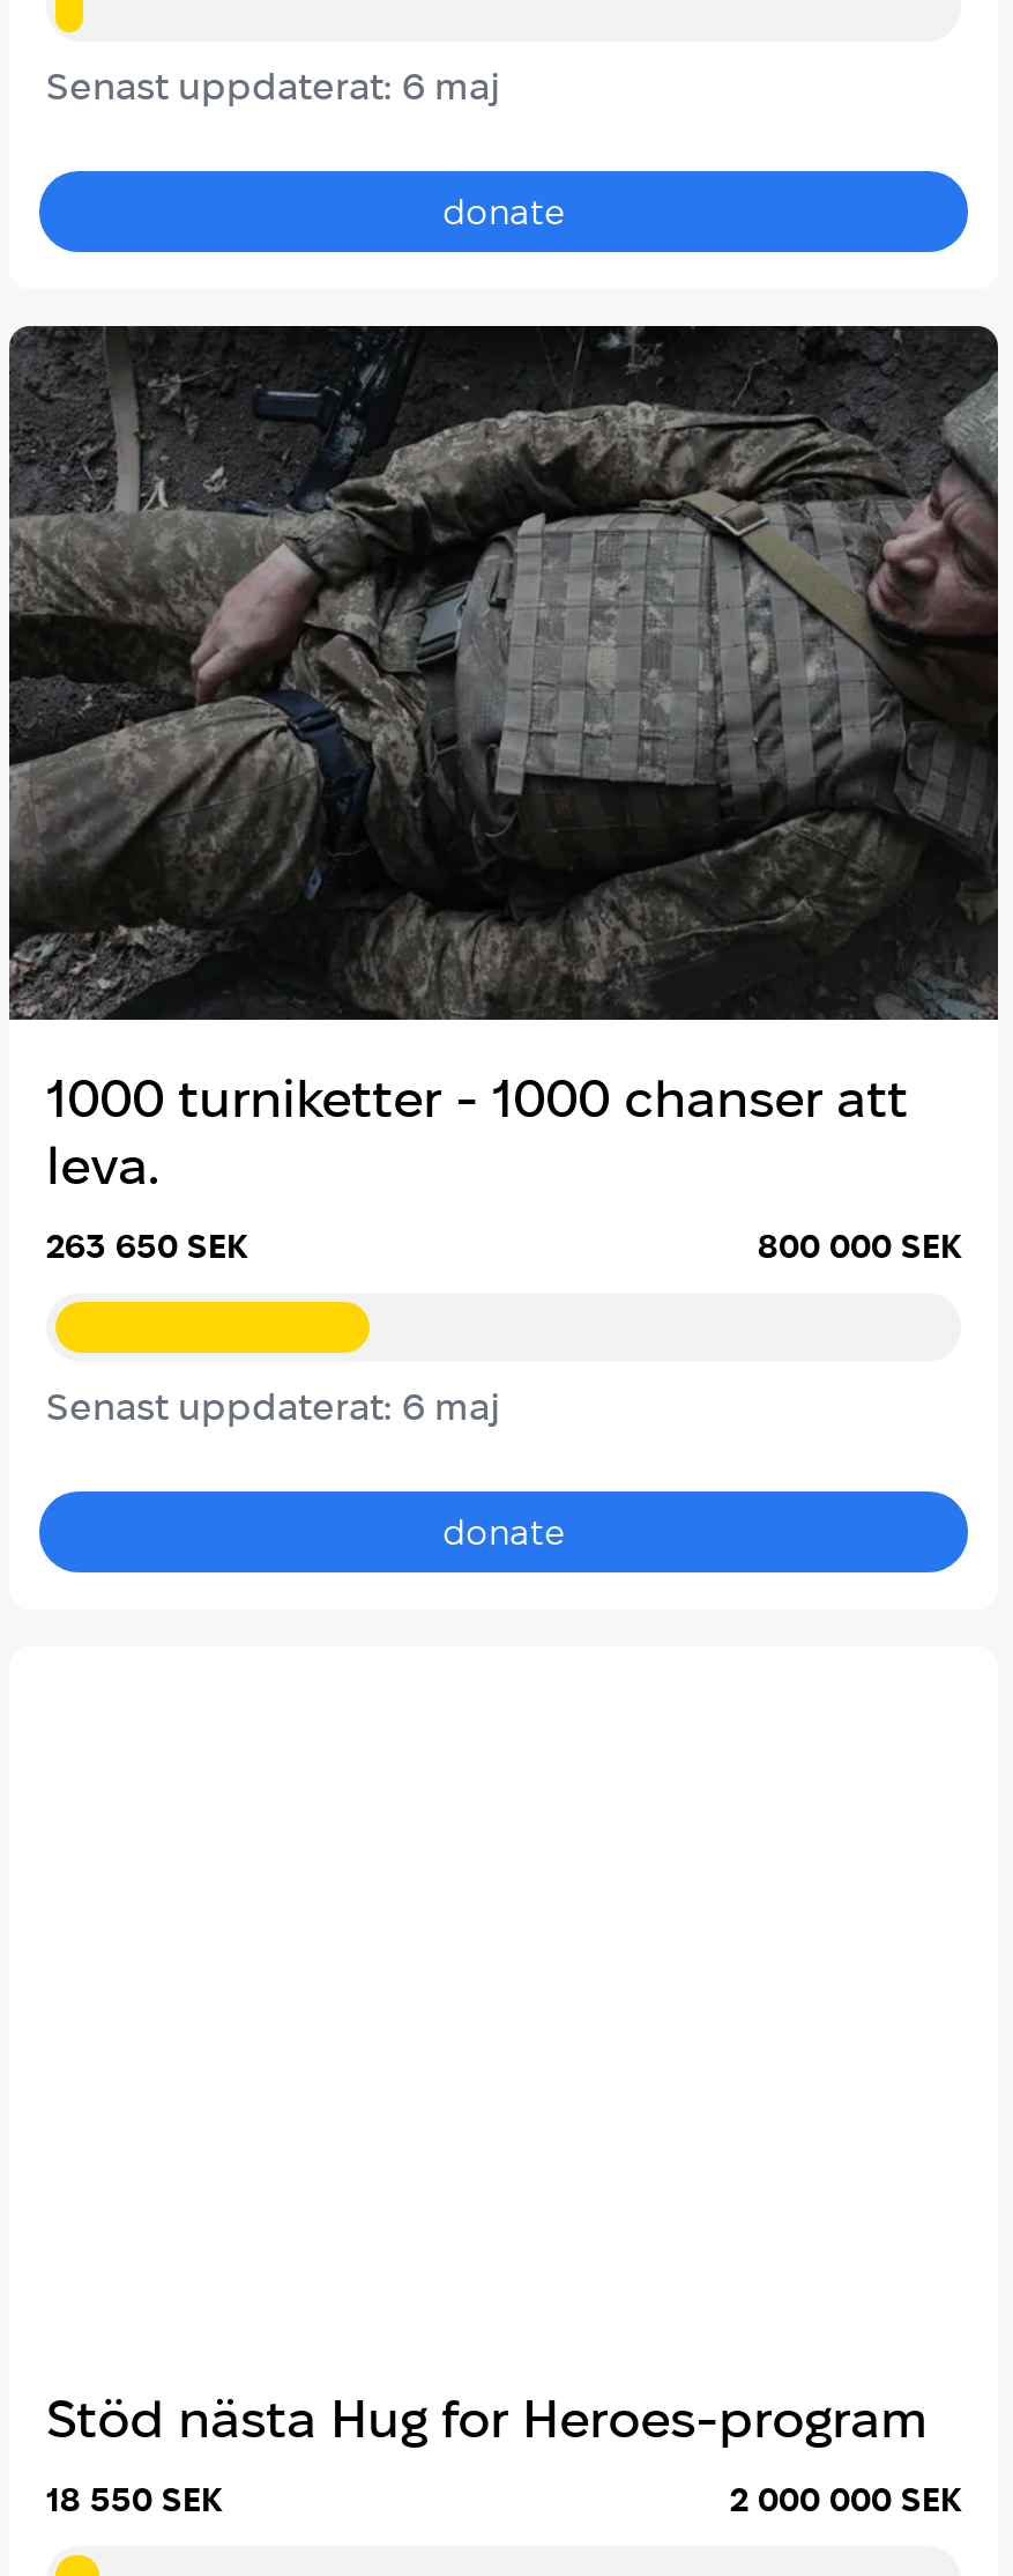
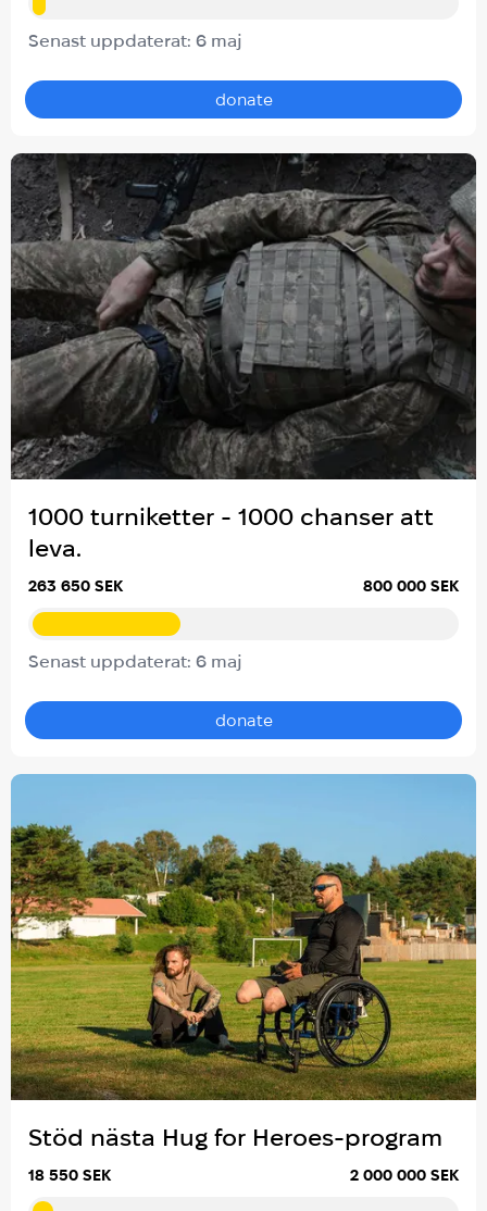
none -> [10,773,477,1101] [image]

